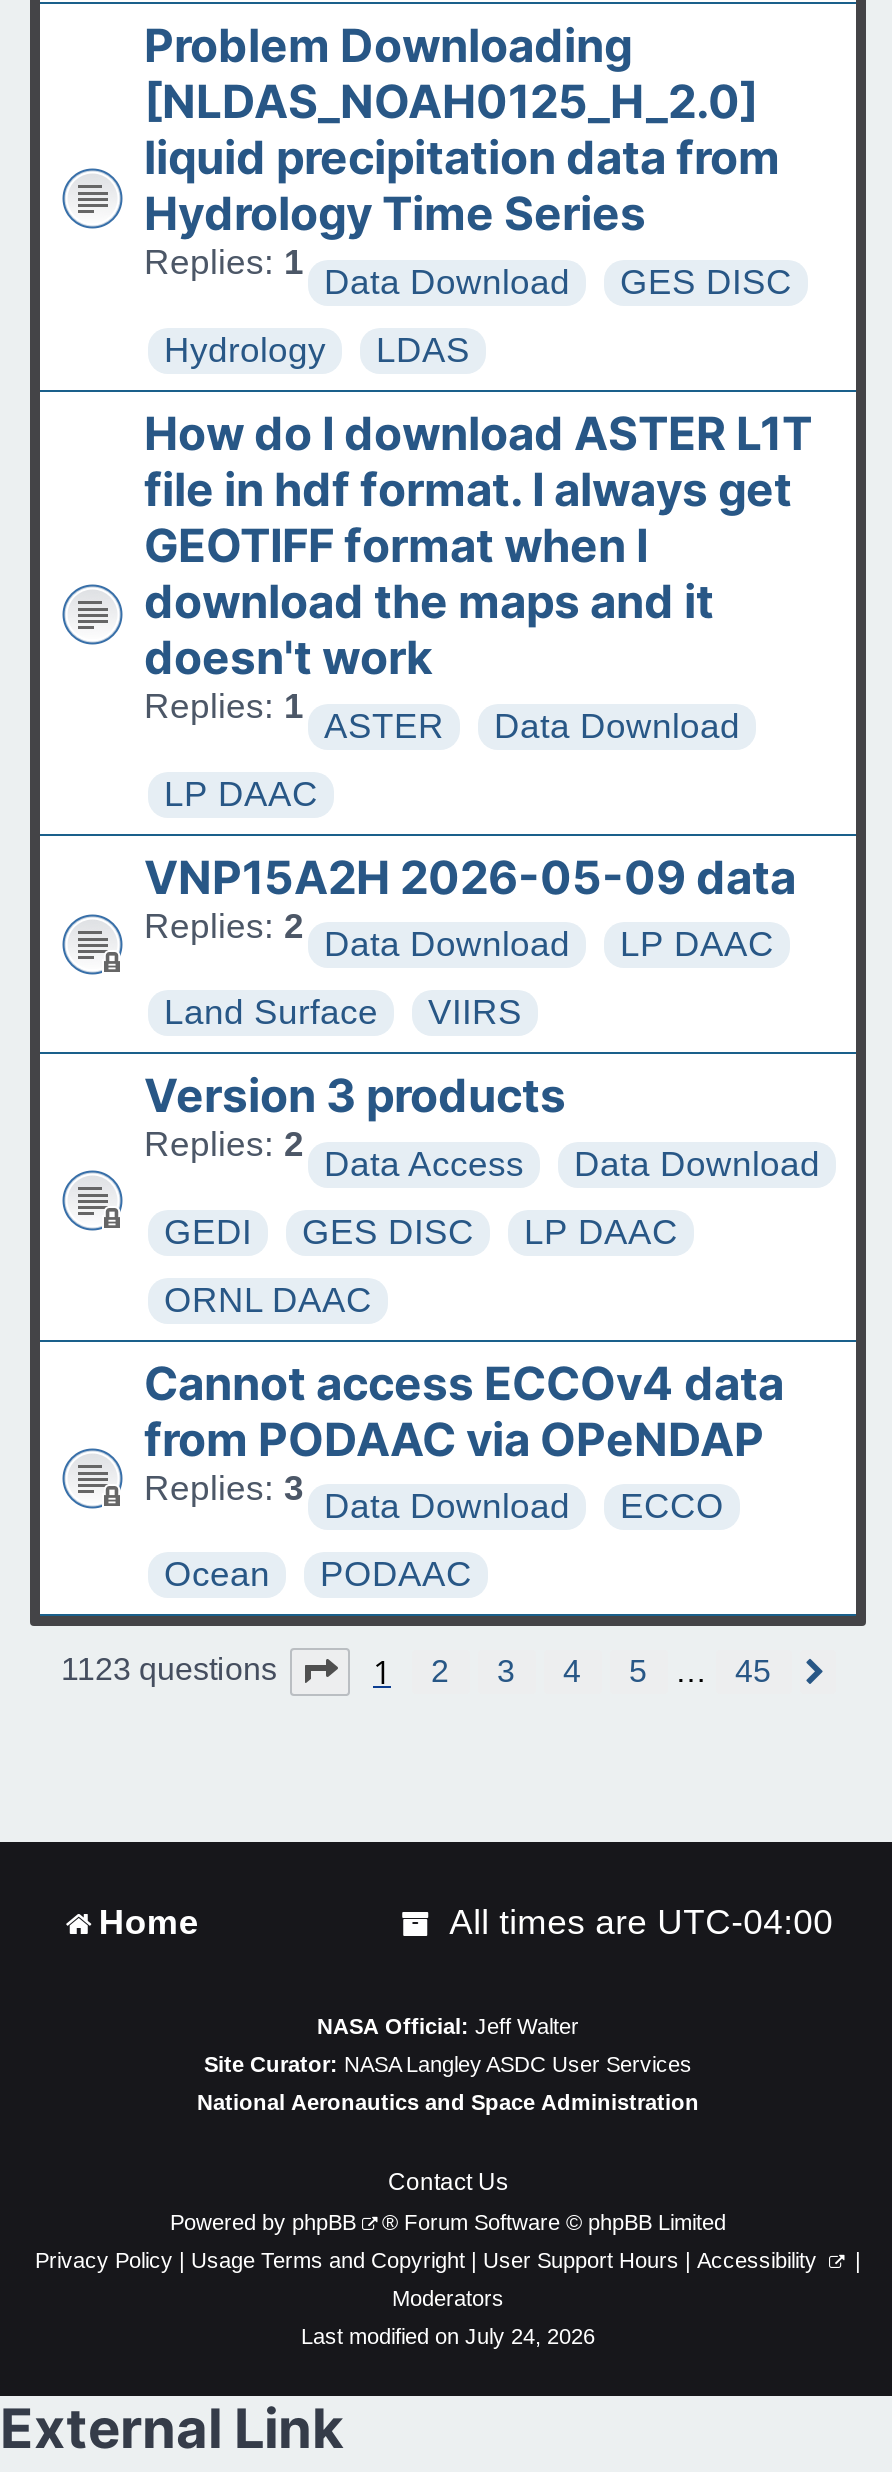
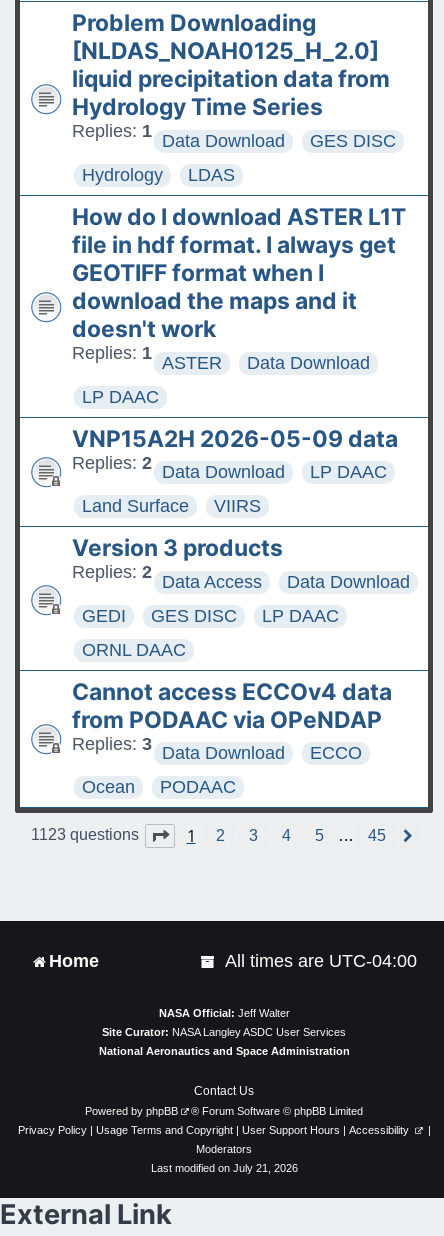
[301,2324,595,2348] Last modified on July 24, 2026 -> [150,1162,297,1174] Last modified on July 21, 2026

